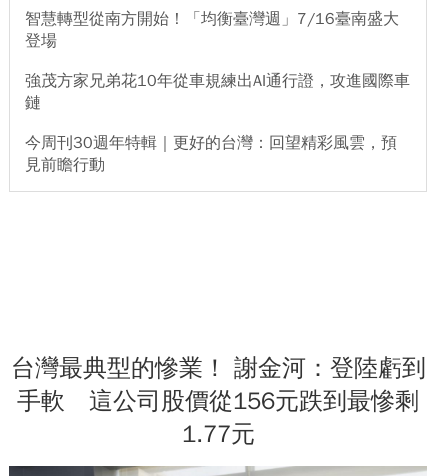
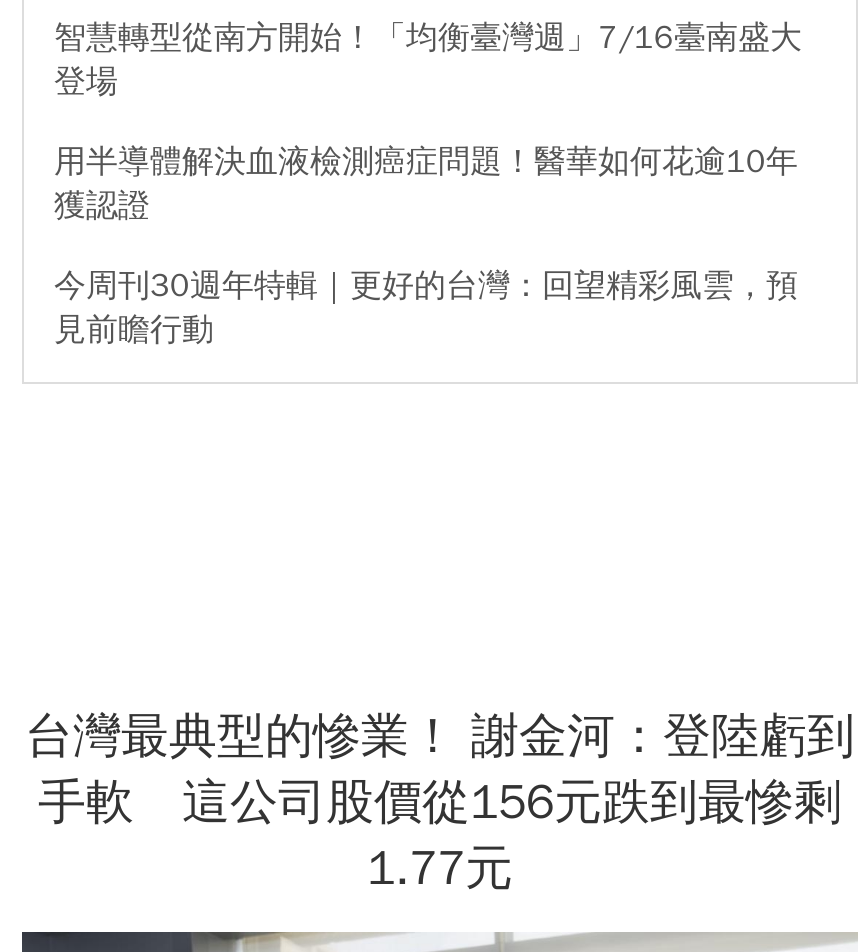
[25,71,410,113] 強茂方家兄弟花10年從車規練出AI通行證，攻進國際車 | 鏈 -> [54,142,798,226] 用半導體解決血液檢測癌症問題！醫華如何花逾10年 | 獲認證

